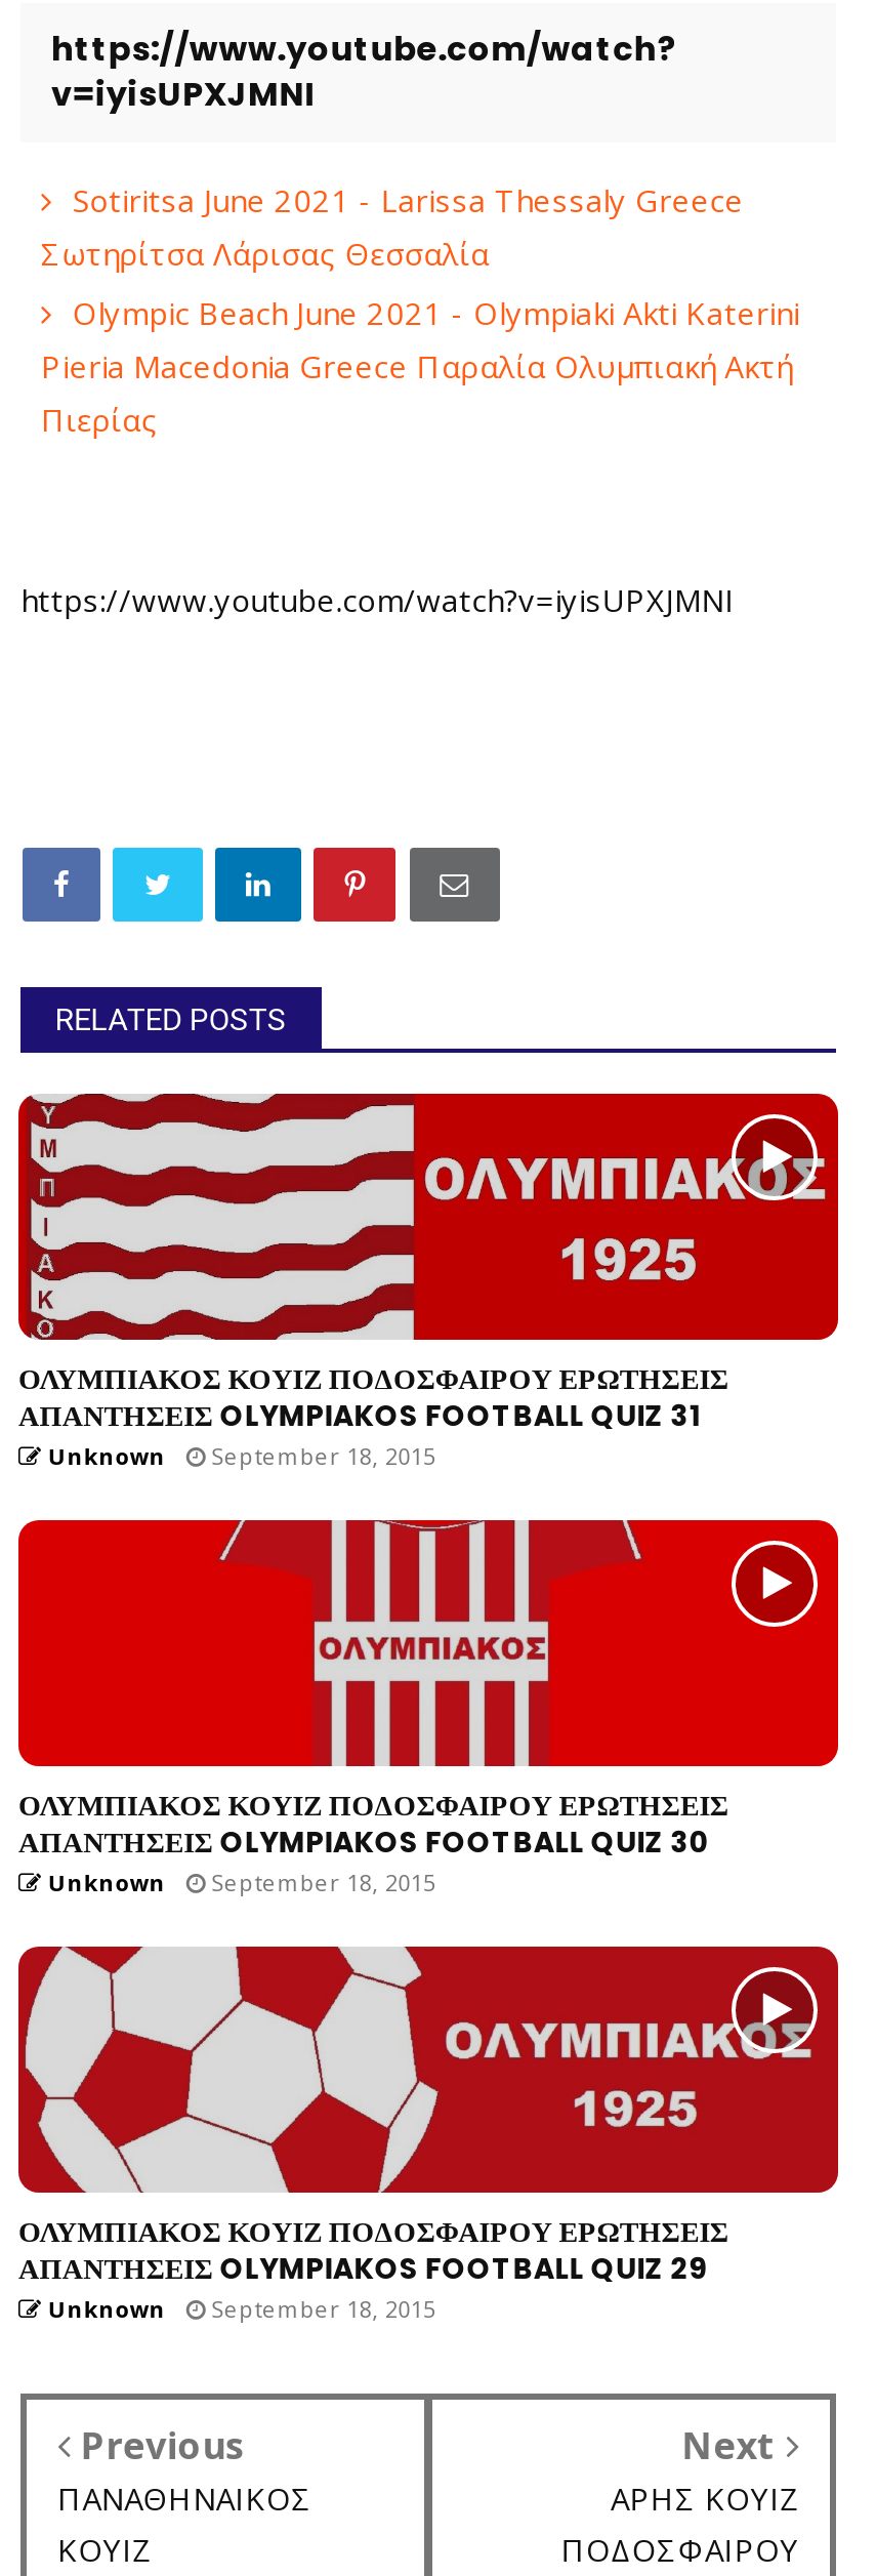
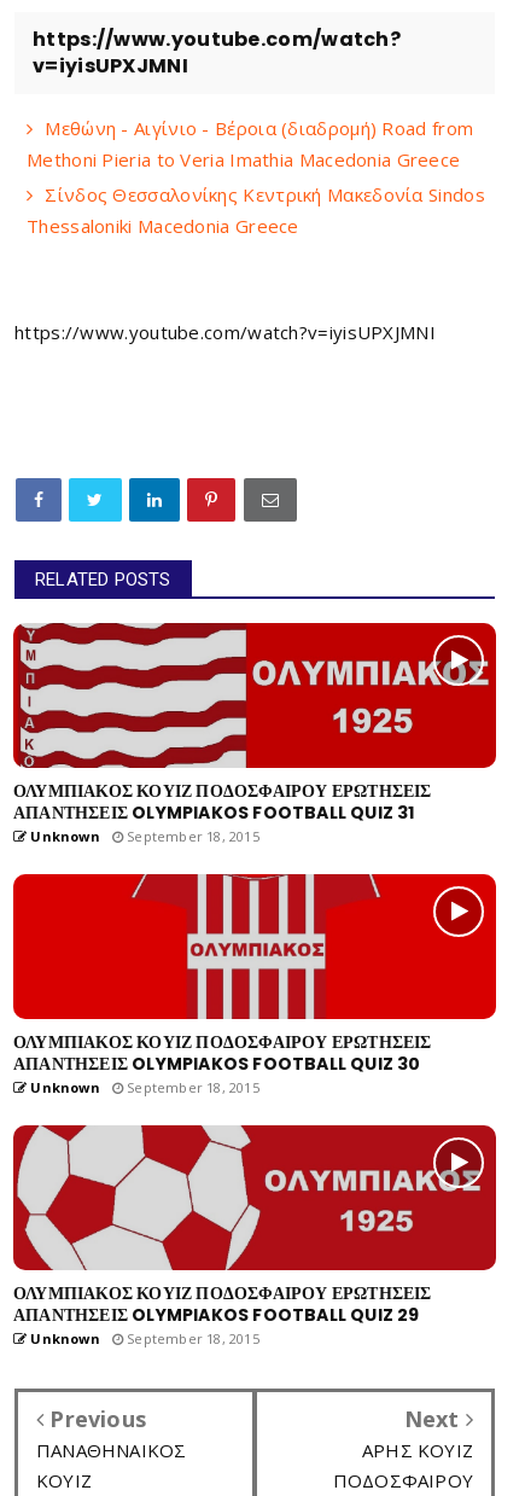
[41,179,799,440] Sotiritsa June 2021 - Larissa Thessaly Greece | Σωτηρίτσα Λάρισας Θεσσαλία | Olympic Beach June 2021 - Olympiaki Akti Katerini | Pieria Macedonia Greece Παραλία Ολυμπιακή Ακτή | Πιερίας -> [27,116,485,238] Μεθώνη - Αιγίνιο - Βέροια (διαδρομή) Road from | Methoni Pieria to Veria Imathia Macedonia Greece | Σίνδος Θεσσαλονίκης Κεντρική Μακεδονία Sindos | Thessaloniki Macedonia Greece

